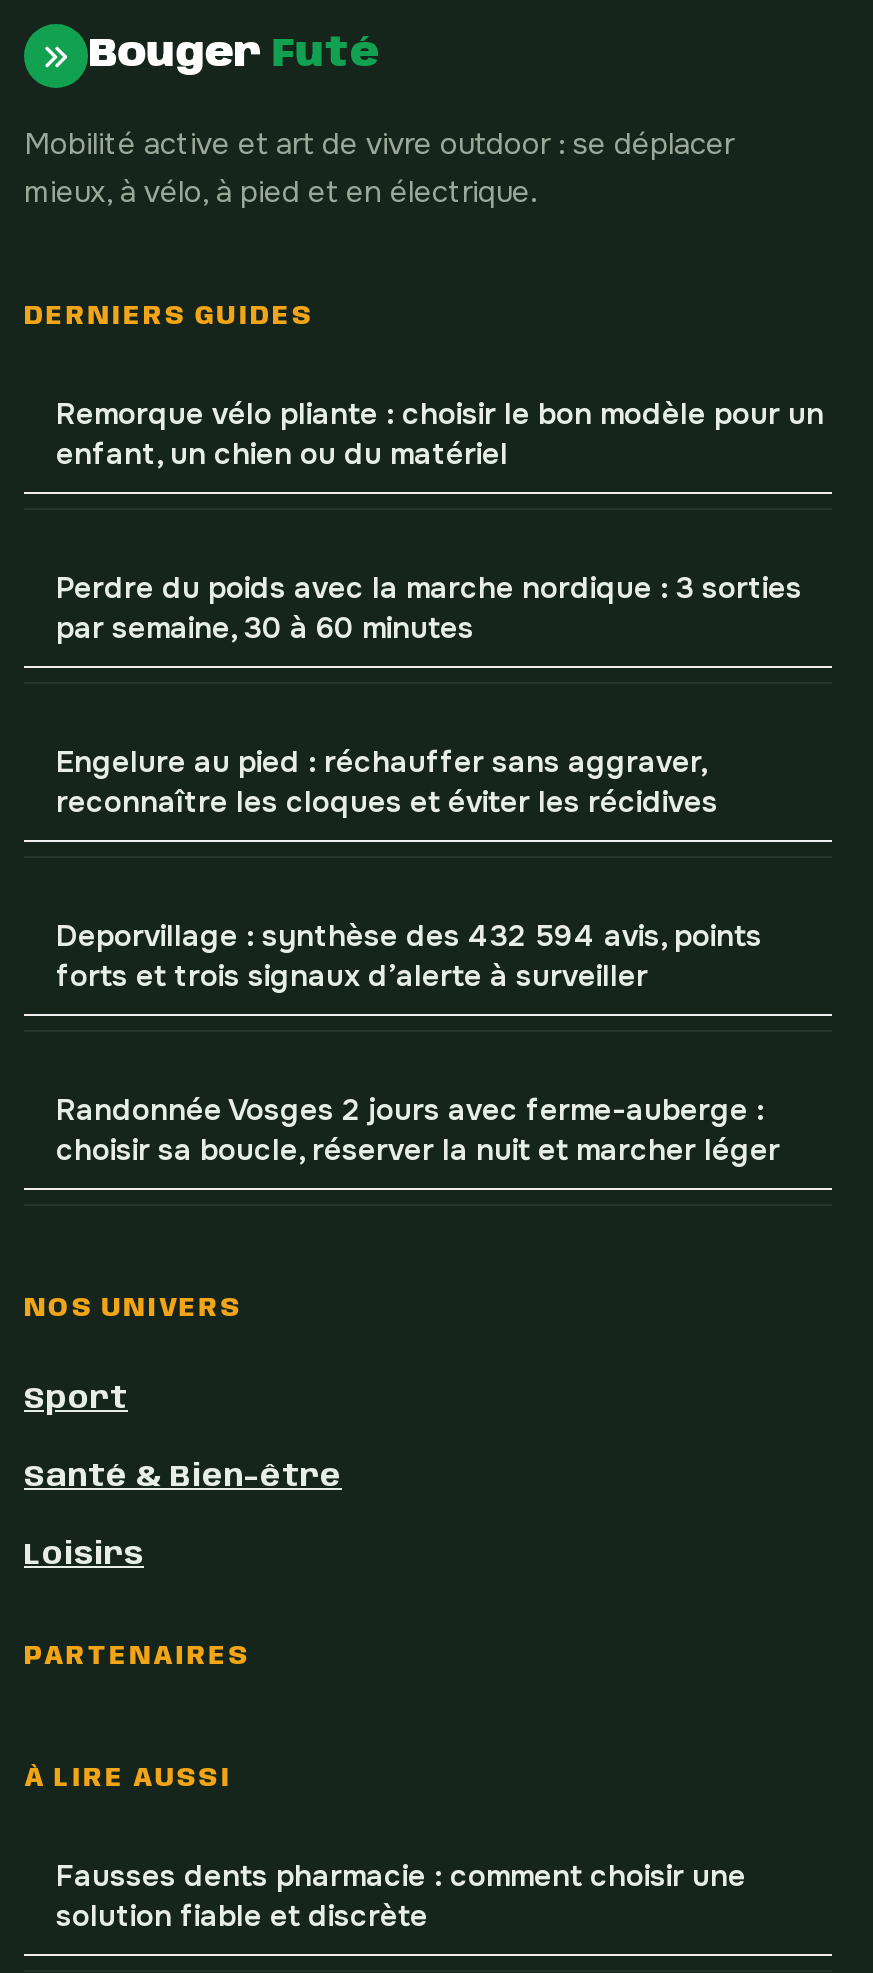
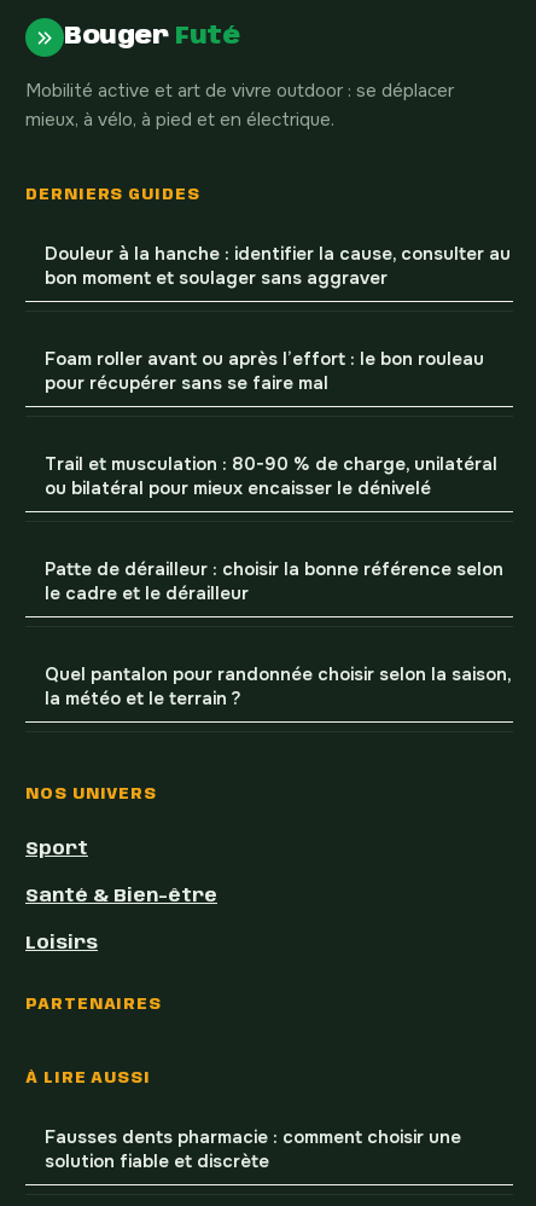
[56,396,824,474] Remorque vélo pliante : choisir le bon modèle pour un | enfant, un chien ou du matériel -> [45,243,511,291] Douleur à la hanche : identifier la cause, consulter au | bon moment et soulager sans aggraver
[56,570,802,648] Perdre du poids avec la marche nordique : 3 sorties | par semaine, 30 à 60 minutes -> [45,349,484,396] Foam roller avant ou après l’effort : le bon rouleau | pour récupérer sans se faire mal
[56,744,718,822] Engelure au pied : réchauffer sans aggraver, | reconnaître les cloques et éviter les récidives -> [45,454,497,501] Trail et musculation : 80-90 % de charge, unilatéral | ou bilatéral pour mieux encaisser le dénivelé
[56,918,762,996] Deporvillage : synthèse des 432 594 avis, points | forts et trois signaux d’alerte à surveiller -> [45,559,503,606] Patte de dérailleur : choisir la bonne référence selon | le cadre et le dérailleur
[56,1092,780,1170] Randonnée Vosges 2 jours avec ferme-auberge : | choisir sa boucle, réserver la nuit et marcher léger -> [45,664,512,711] Quel pantalon pour randonnée choisir selon la saison, | la météo et le terrain ?

